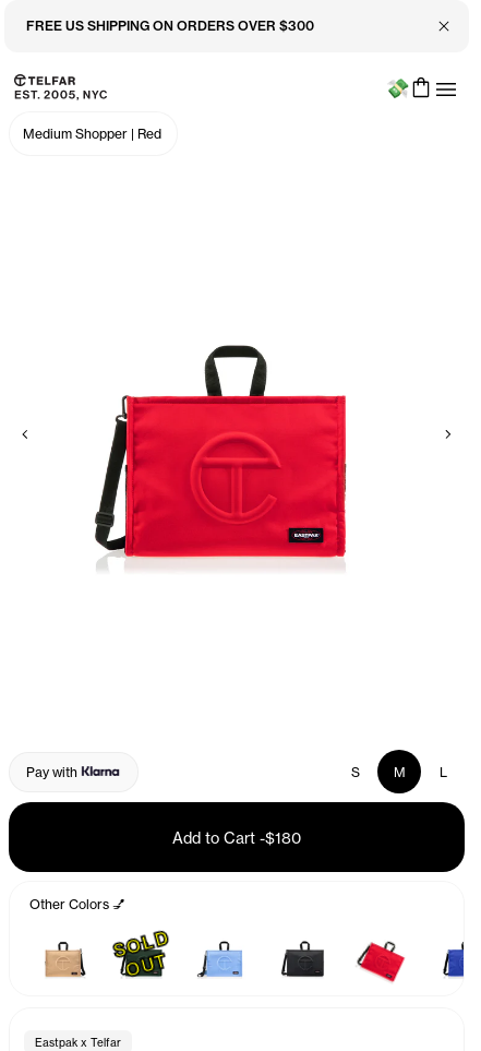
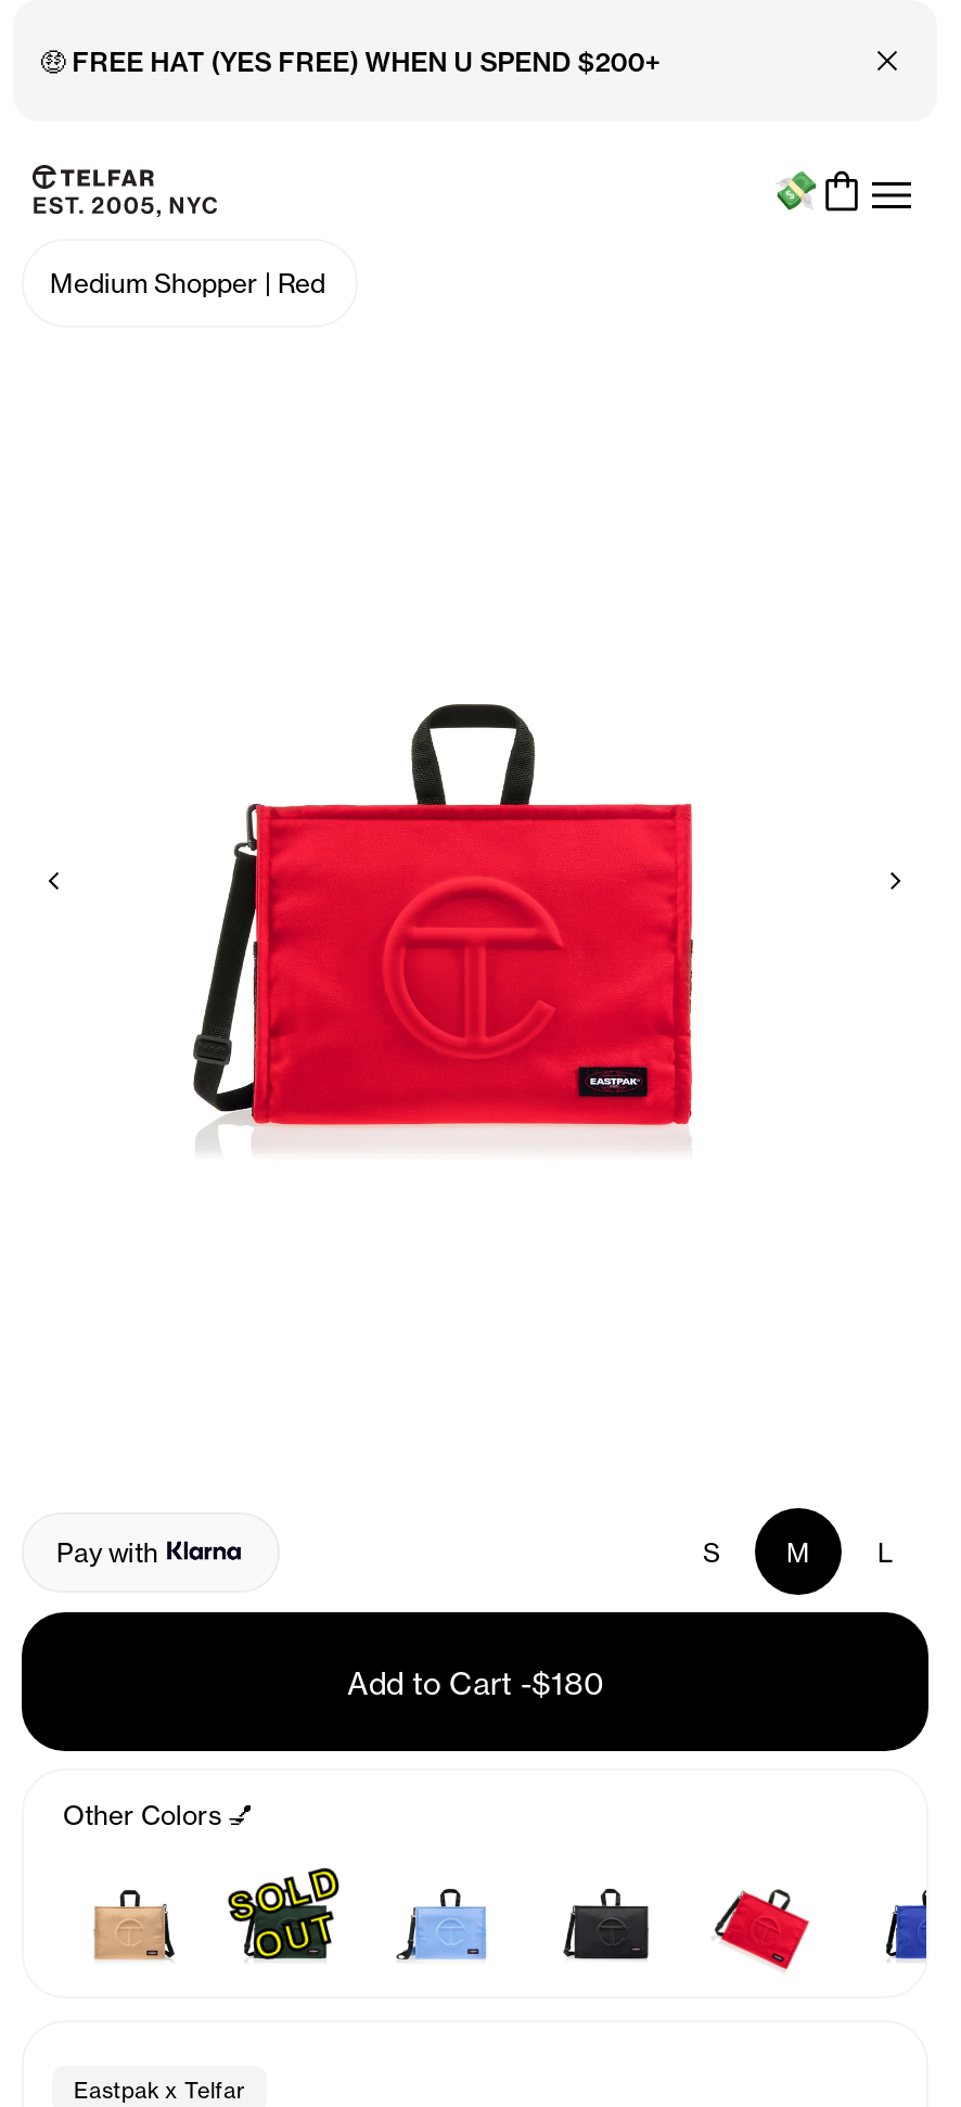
[26,17,314,34] FREE US SHIPPING ON ORDERS OVER $300 -> none

